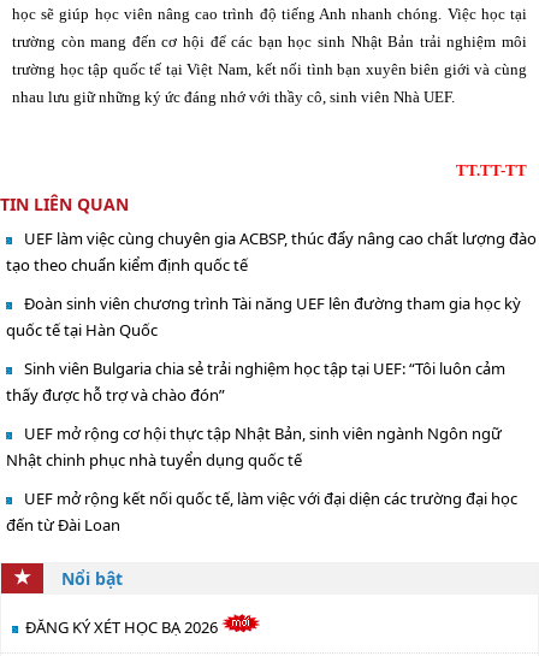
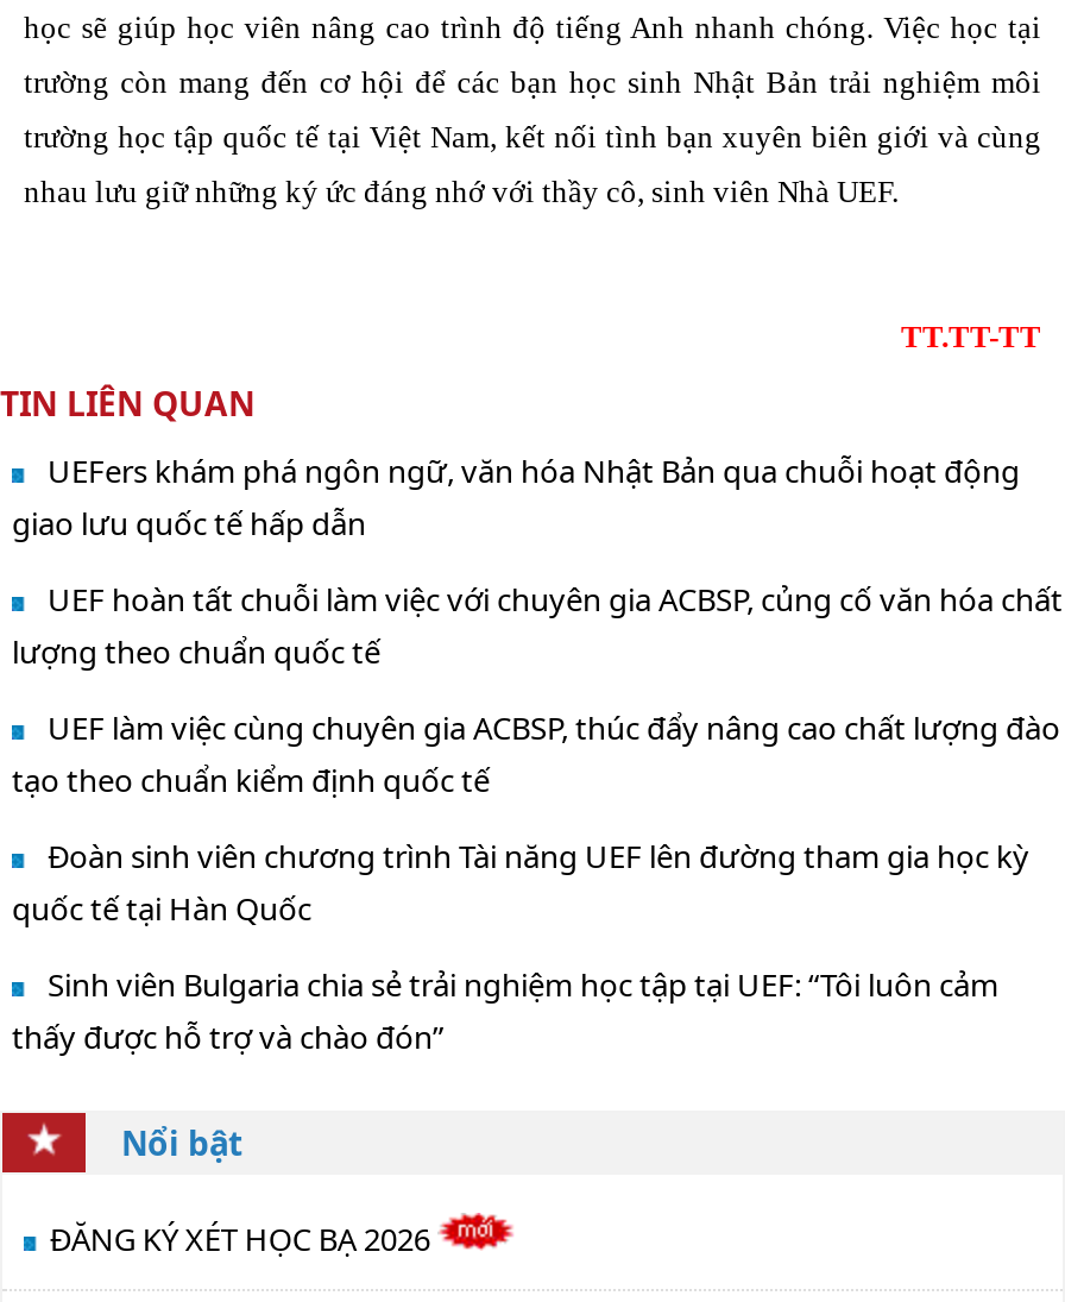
none -> [12,450,1063,674] UEFers khám phá ngôn ngữ, văn hóa Nhật Bản qua chuỗi hoạt động | giao lưu quốc tế hấp dẫn | UEF hoàn tất chuỗi làm việc với chuyên gia ACBSP, củng cố văn hóa chất | lượng theo chuẩn quốc tế
moved [6,228,537,406] -> [12,707,1060,1059]: UEF làm việc cùng chuyên gia ACBSP, thúc đẩy nâng cao chất lượng đào | tạo theo chuẩn kiểm định quốc tế | Đoàn sinh viên chương trình Tài năng UEF lên đường tham gia học kỳ | quốc tế tại Hàn Quốc | Sinh viên Bulgaria chia sẻ trải nghiệm học tập tại UEF: “Tôi luôn cảm | thấy được hỗ trợ và chào đón”
[6,423,517,536] UEF mở rộng cơ hội thực tập Nhật Bản, sinh viên ngành Ngôn ngữ | Nhật chinh phục nhà tuyển dụng quốc tế | UEF mở rộng kết nối quốc tế, làm việc với đại diện các trường đại học | đến từ Đài Loan -> none

